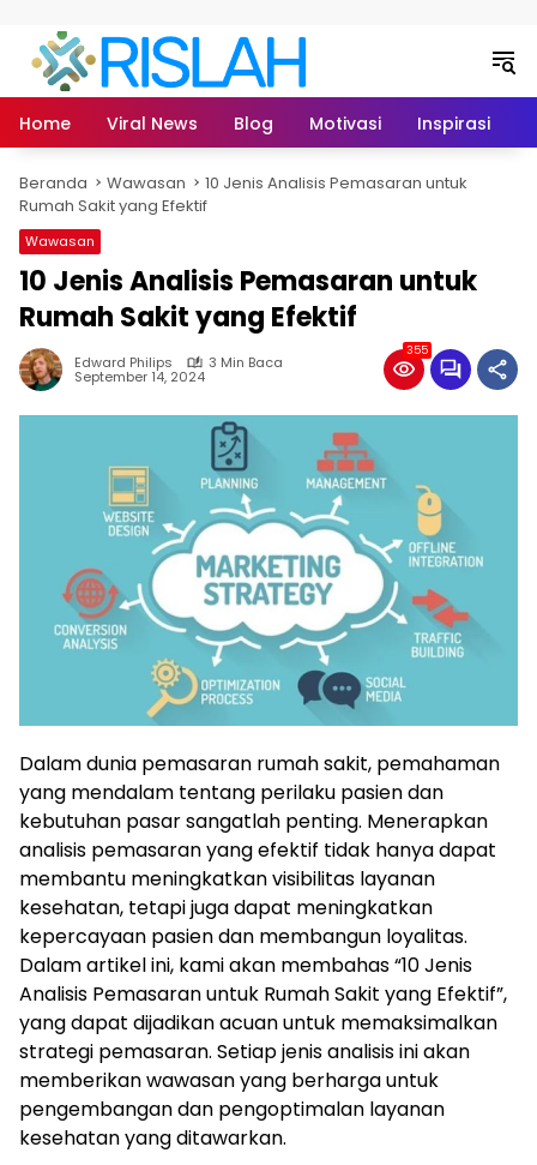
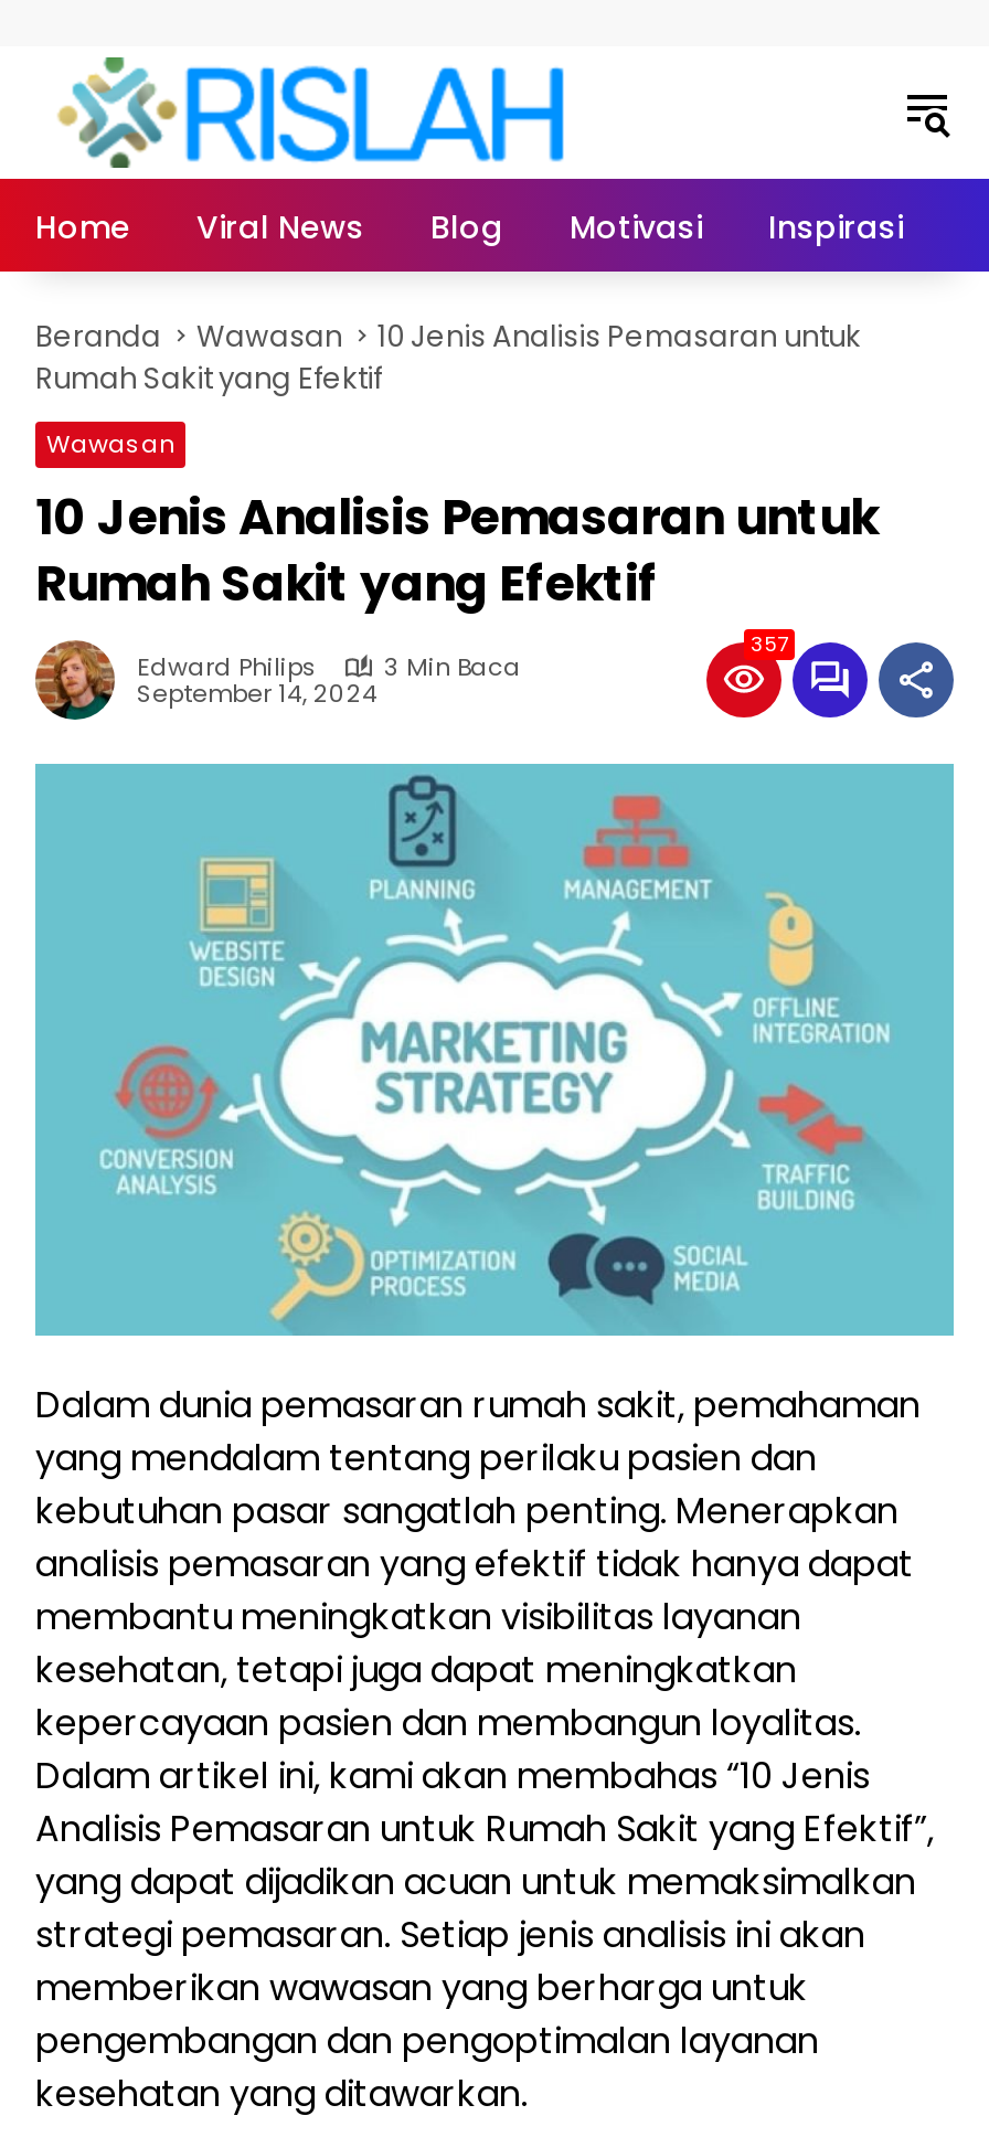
[406,343,428,358] 355 -> [751,631,788,658] 357

